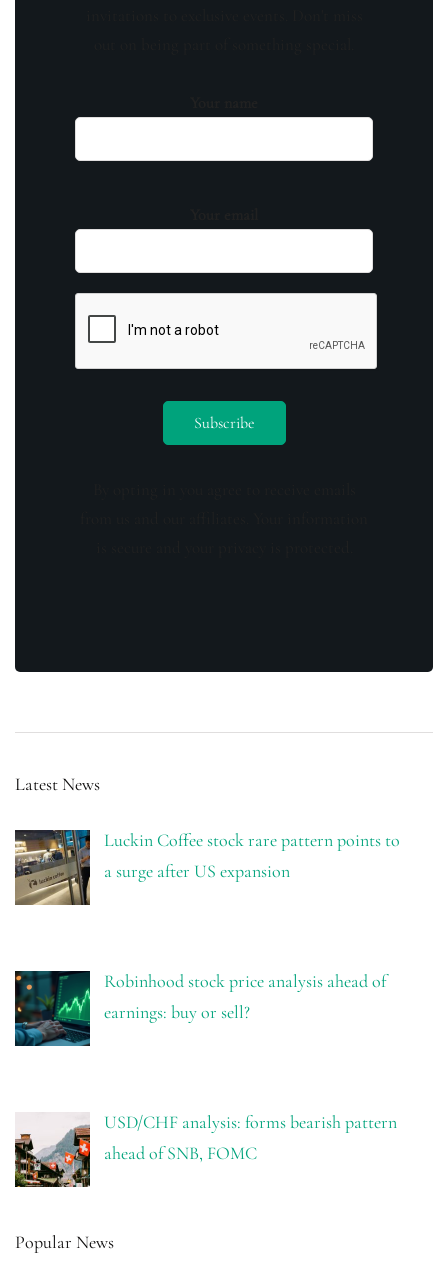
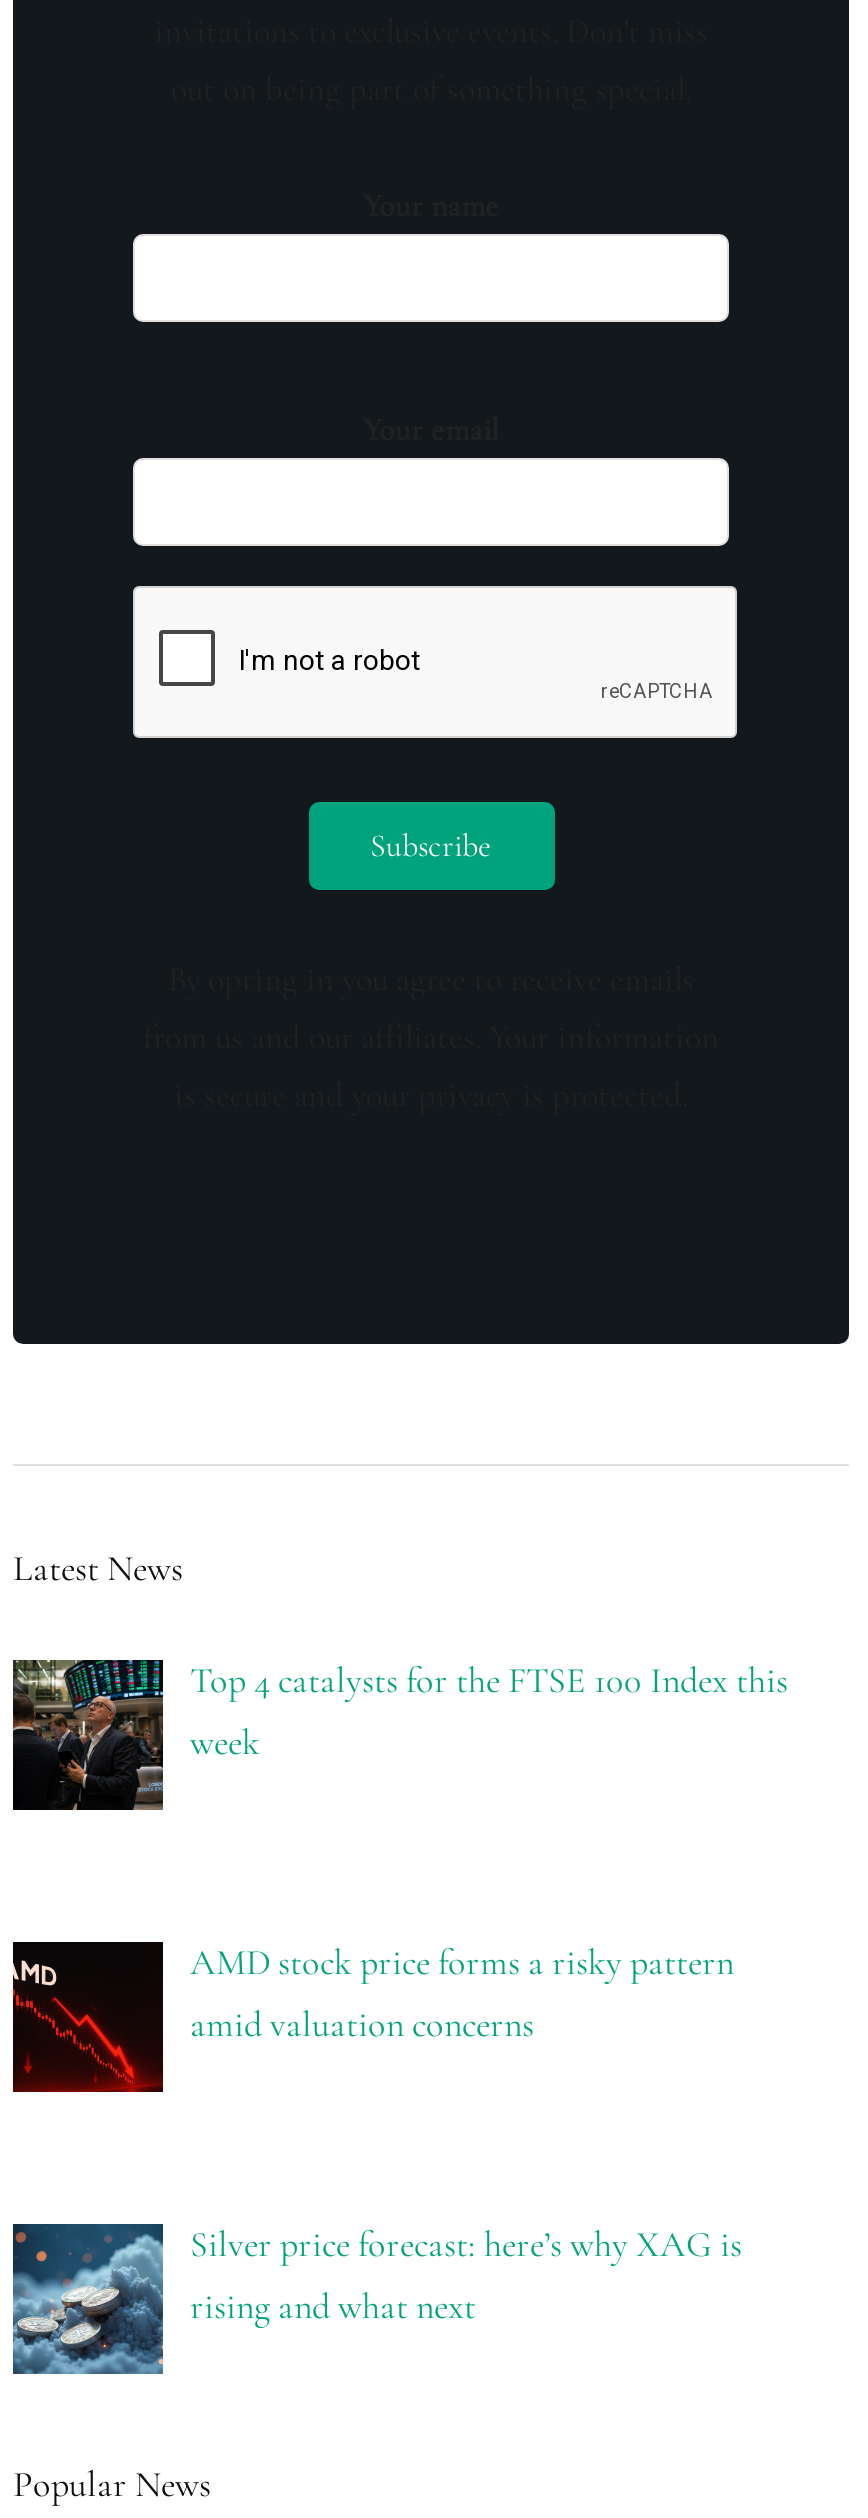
[14,829,399,906] [image] | Luckin Coffee stock rare pattern points to | a surge after US expansion -> [11,1658,788,1812] [image] | Top 4 catalysts for the FTSE 100 Index this | week
[14,970,385,1047] [image] | Robinhood stock price analysis ahead of | earnings: buy or sell? -> [11,1940,734,2094] [image] | AMD stock price forms a risky pattern | amid valuation concerns
[14,1111,396,1188] [image] | USD/CHF analysis: forms bearish pattern | ahead of SNB, FOMC -> [11,2222,742,2376] [image] | Silver price forecast: here’s why XAG is | rising and what next

